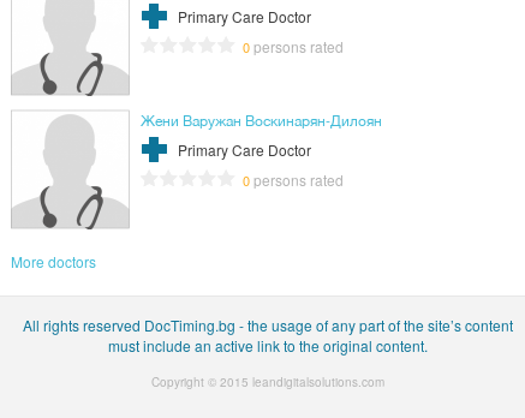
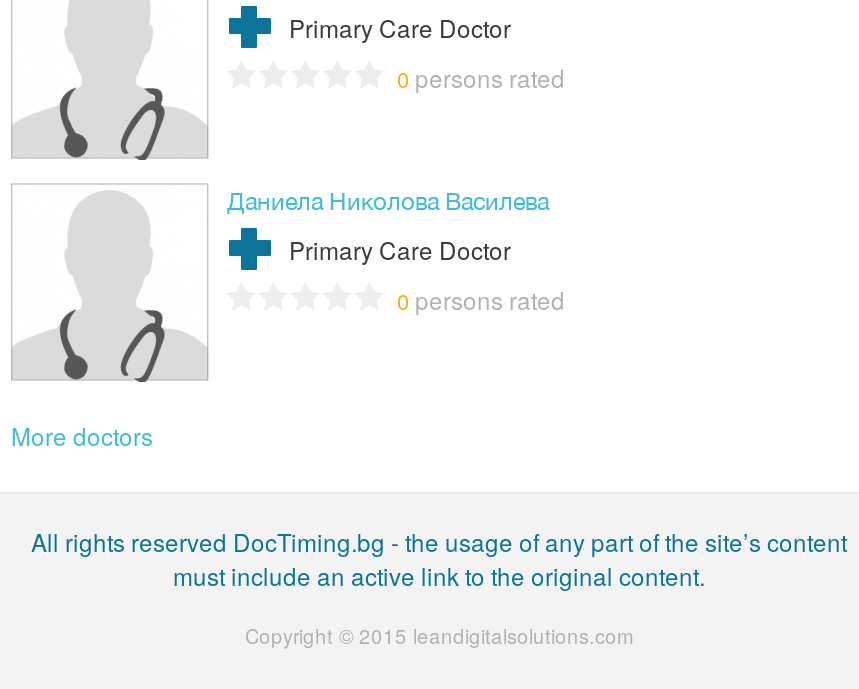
[141,109,382,130] Жени Варужан Воскинарян-Дилоян -> [227,182,549,216] Даниела Николова Василева

